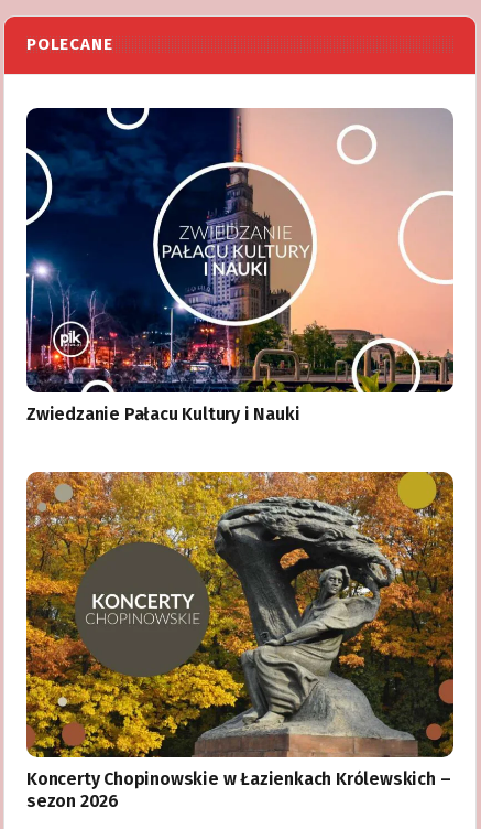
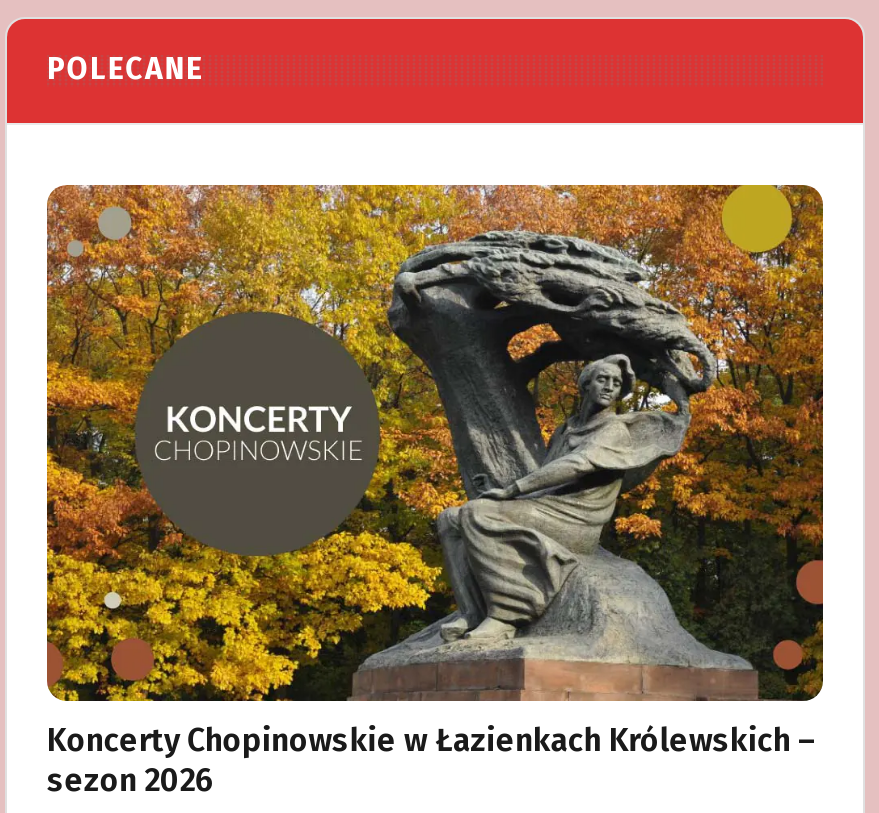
[25,107,453,425] [image] | Zwiedzanie Pałacu Kultury i Nauki -> none

